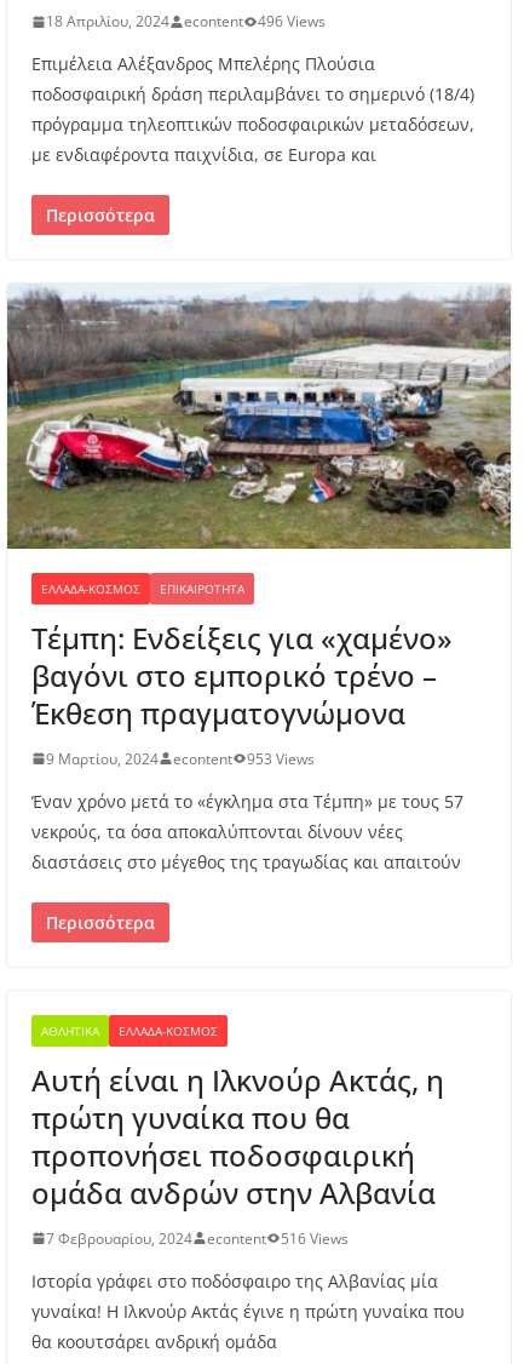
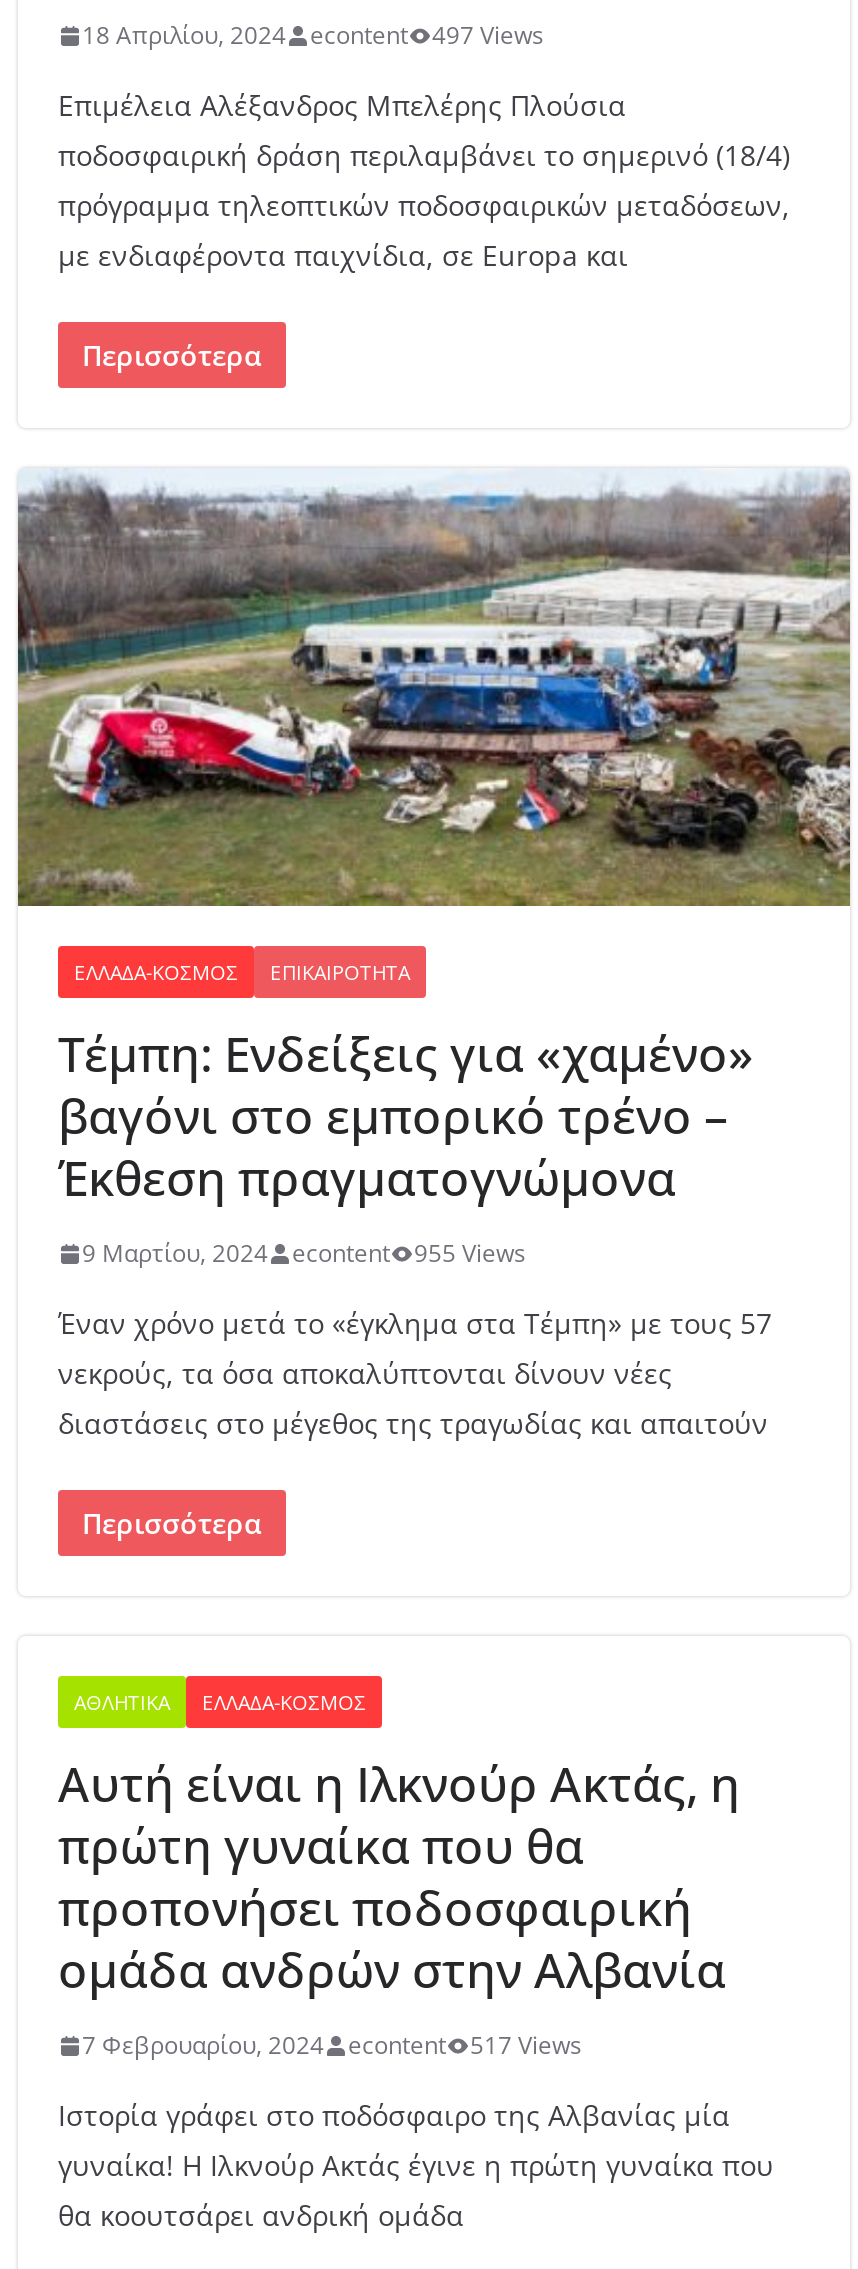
[46,11,326,32] 18 Απριλίου, 2024 econtent 496 Views -> [82,19,544,53] 18 Απριλίου, 2024 econtent 497 Views
[247,749,315,769] 953 Views -> [414,1236,526,1270] 955 Views
[281,1228,349,1249] 516 Views -> [470,2028,582,2062] 517 Views

